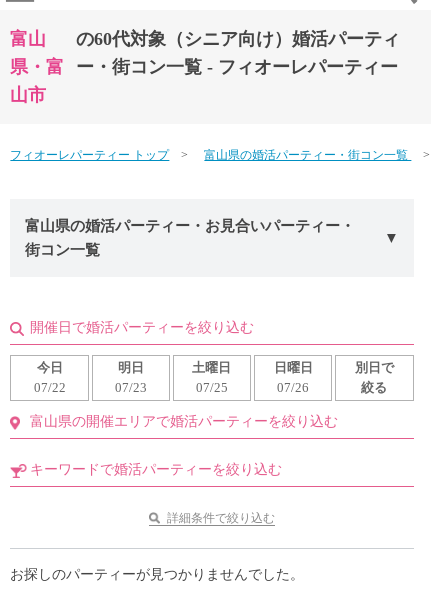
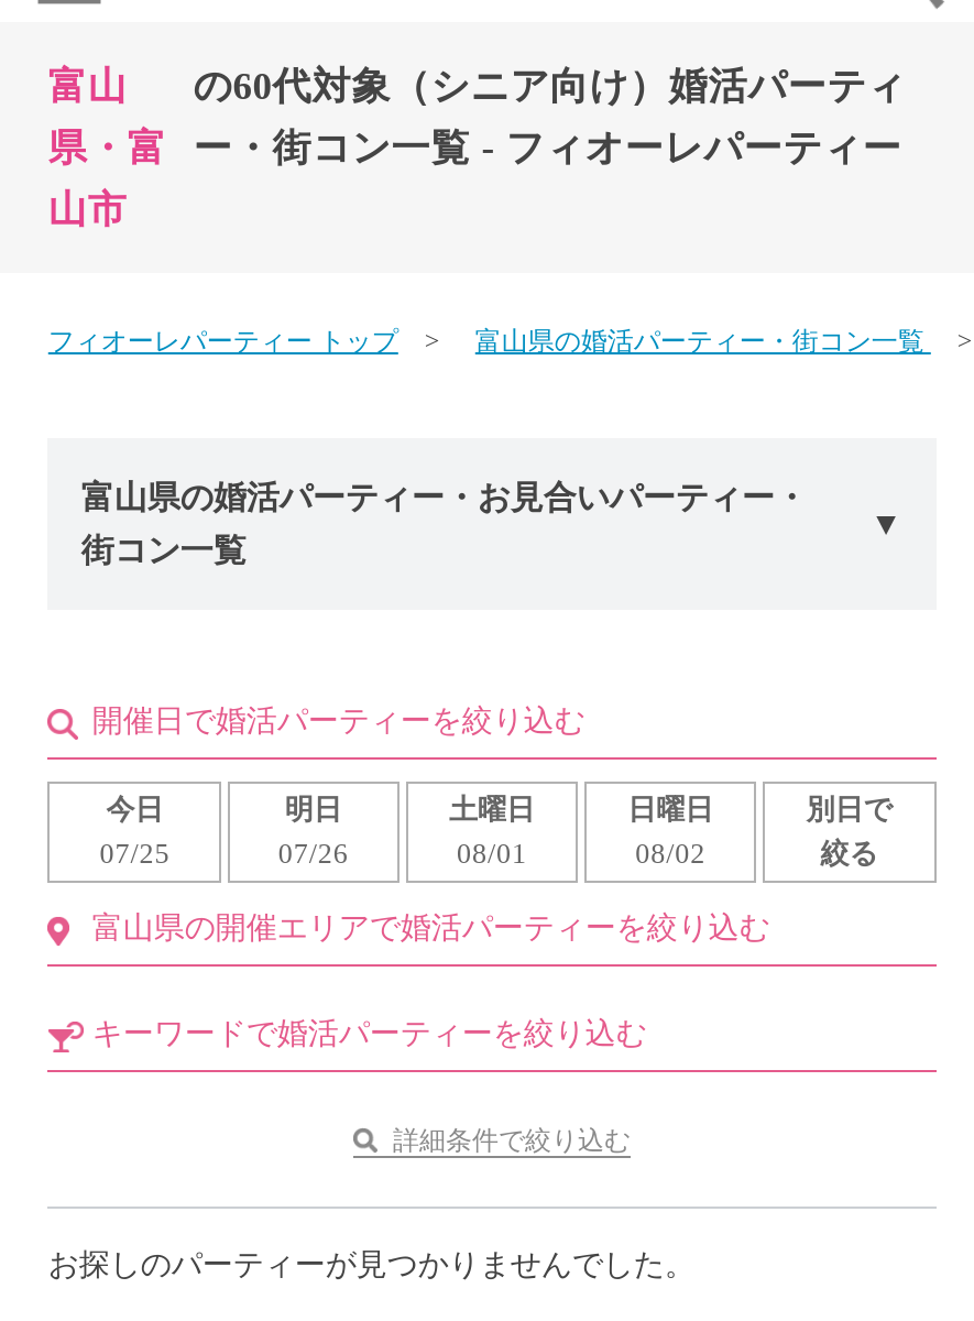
[34,380,66,395] 07/22 -> [99,836,170,869] 07/25
[115,380,147,395] 07/23 -> [278,836,348,869] 07/26
[196,380,228,395] 07/25 -> [457,836,527,869] 08/01
[277,380,309,395] 07/26 -> [635,836,706,869] 08/02

